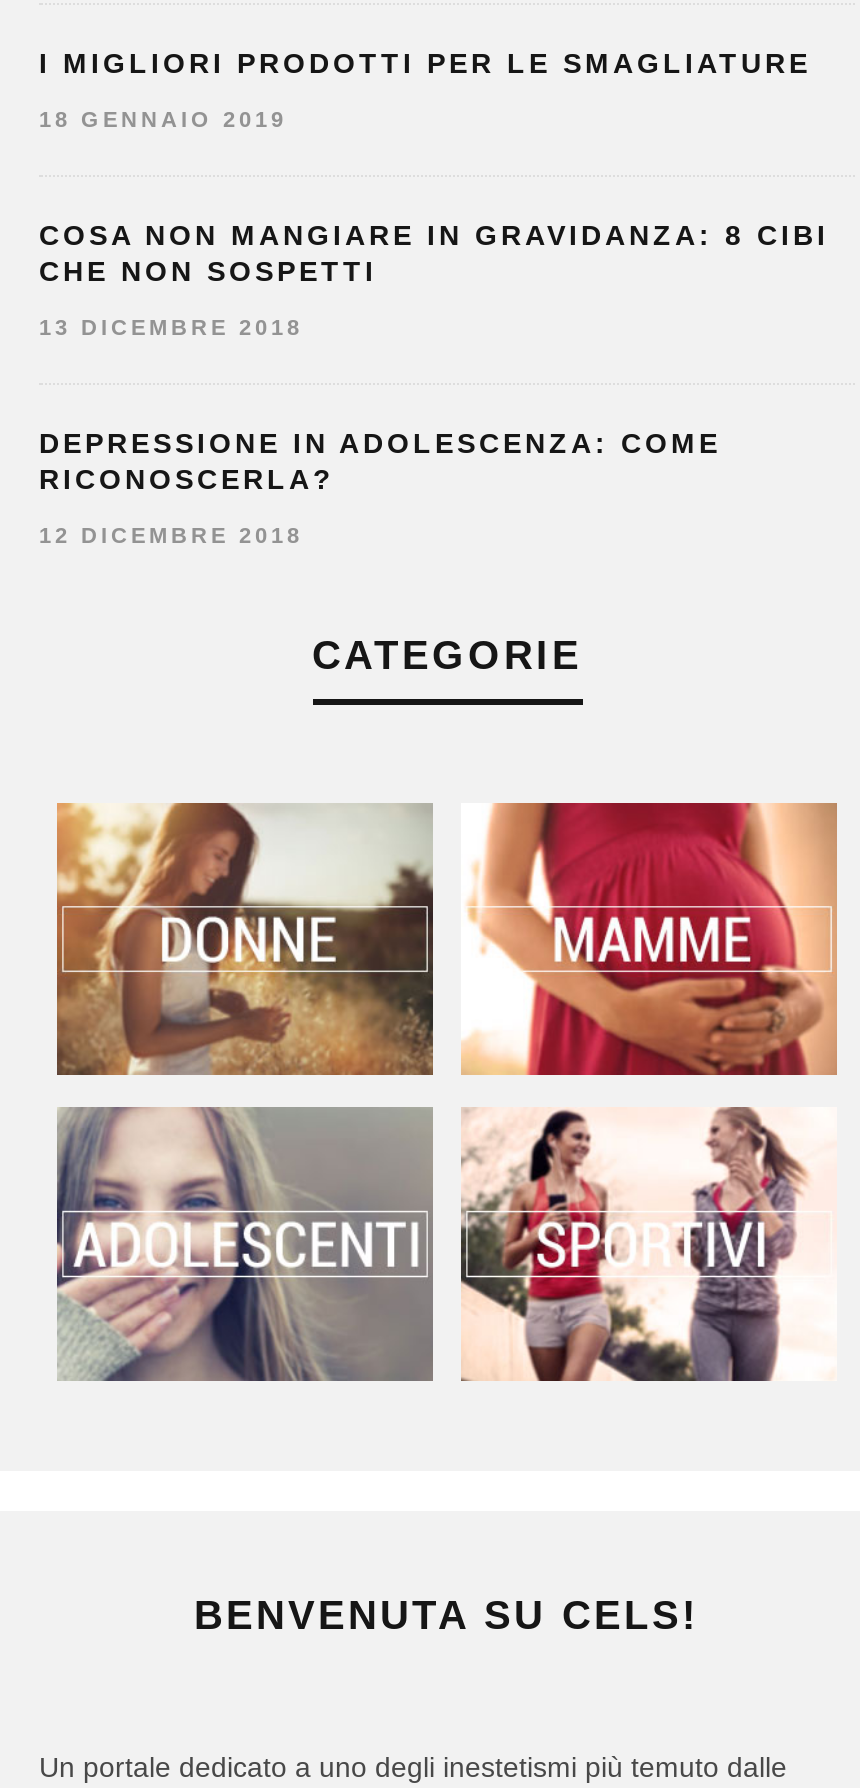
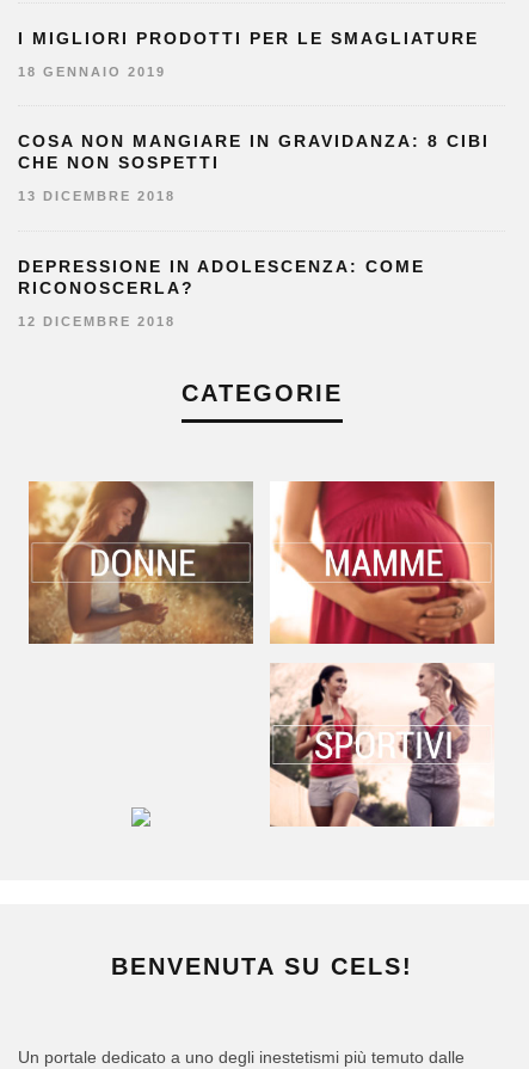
[55,1106,435,1384] [image] -> none

